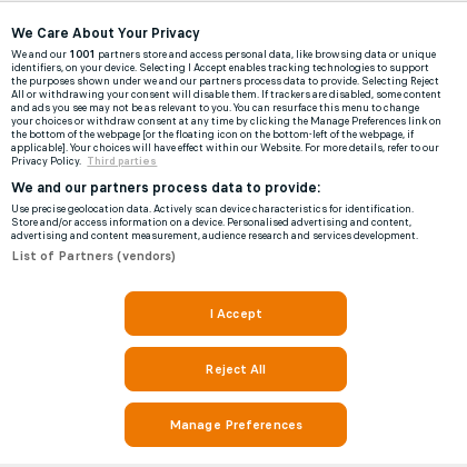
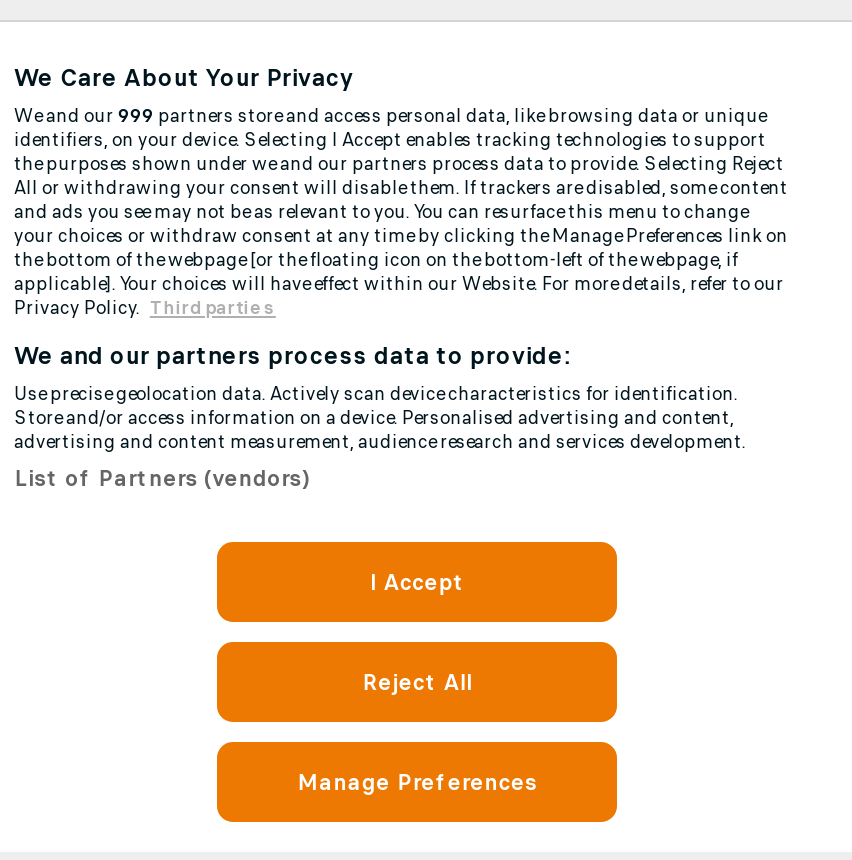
[12,48,436,61] We and our 1001 partners store and access personal data, like browsing data or unique -> [14,104,766,128] We and our 999 partners store and access personal data, like browsing data or unique

